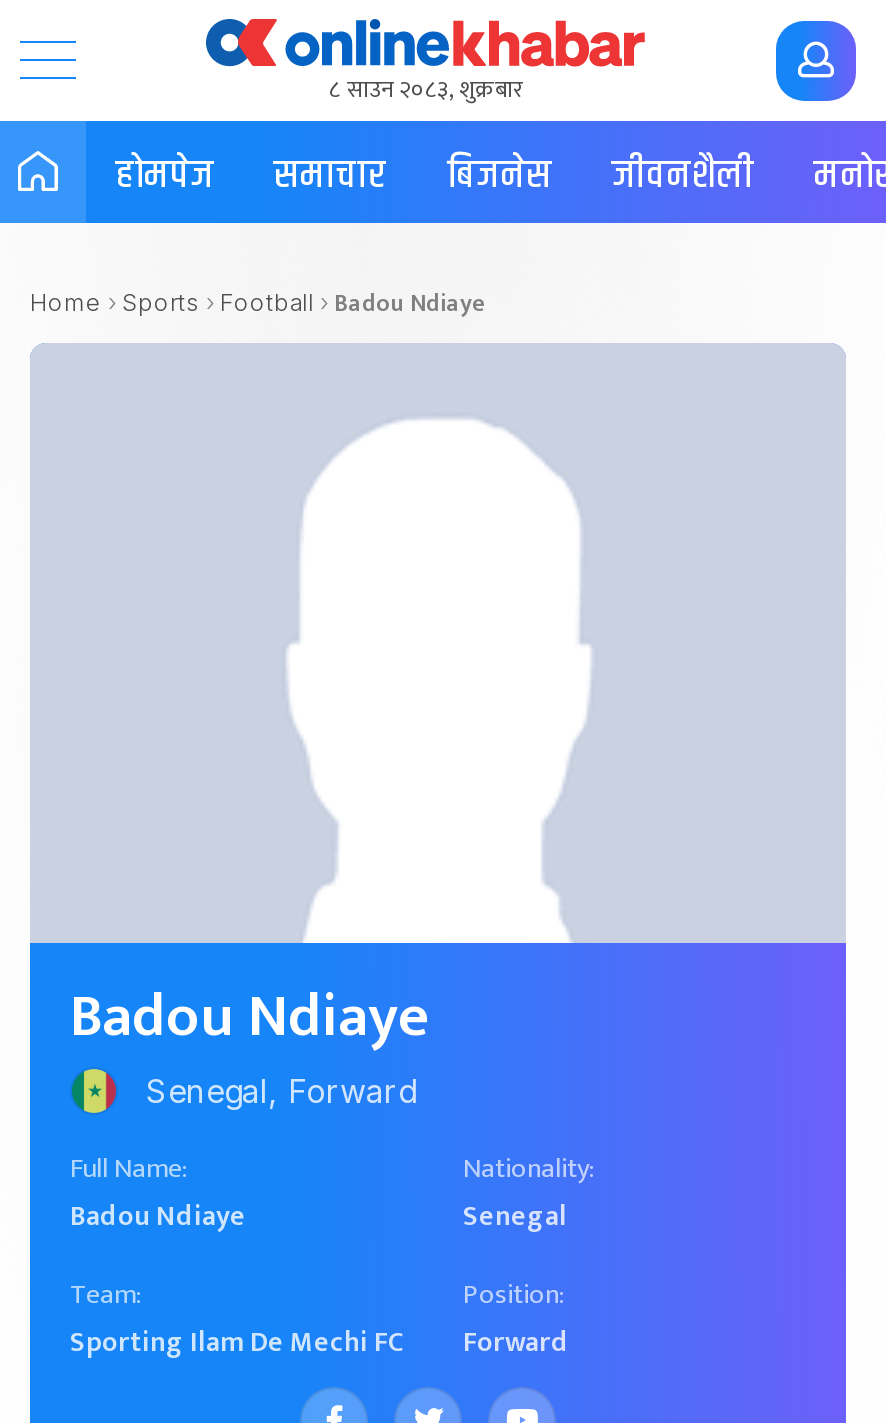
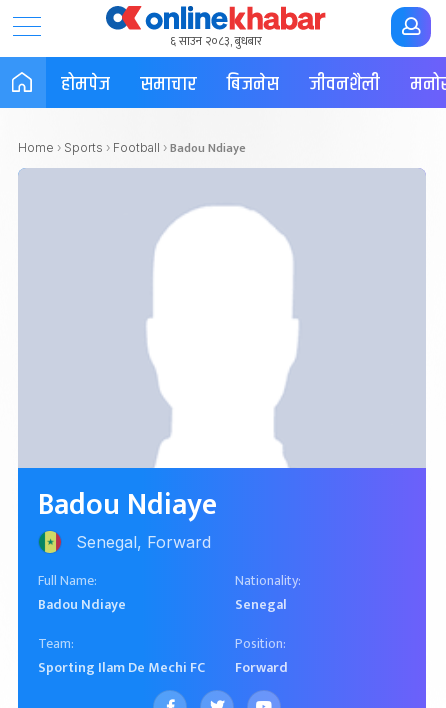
[329,69,523,109] ८ साउन २०८३, शुक्रबार -> [170,31,262,51] ६ साउन २०८३, बुधबार

